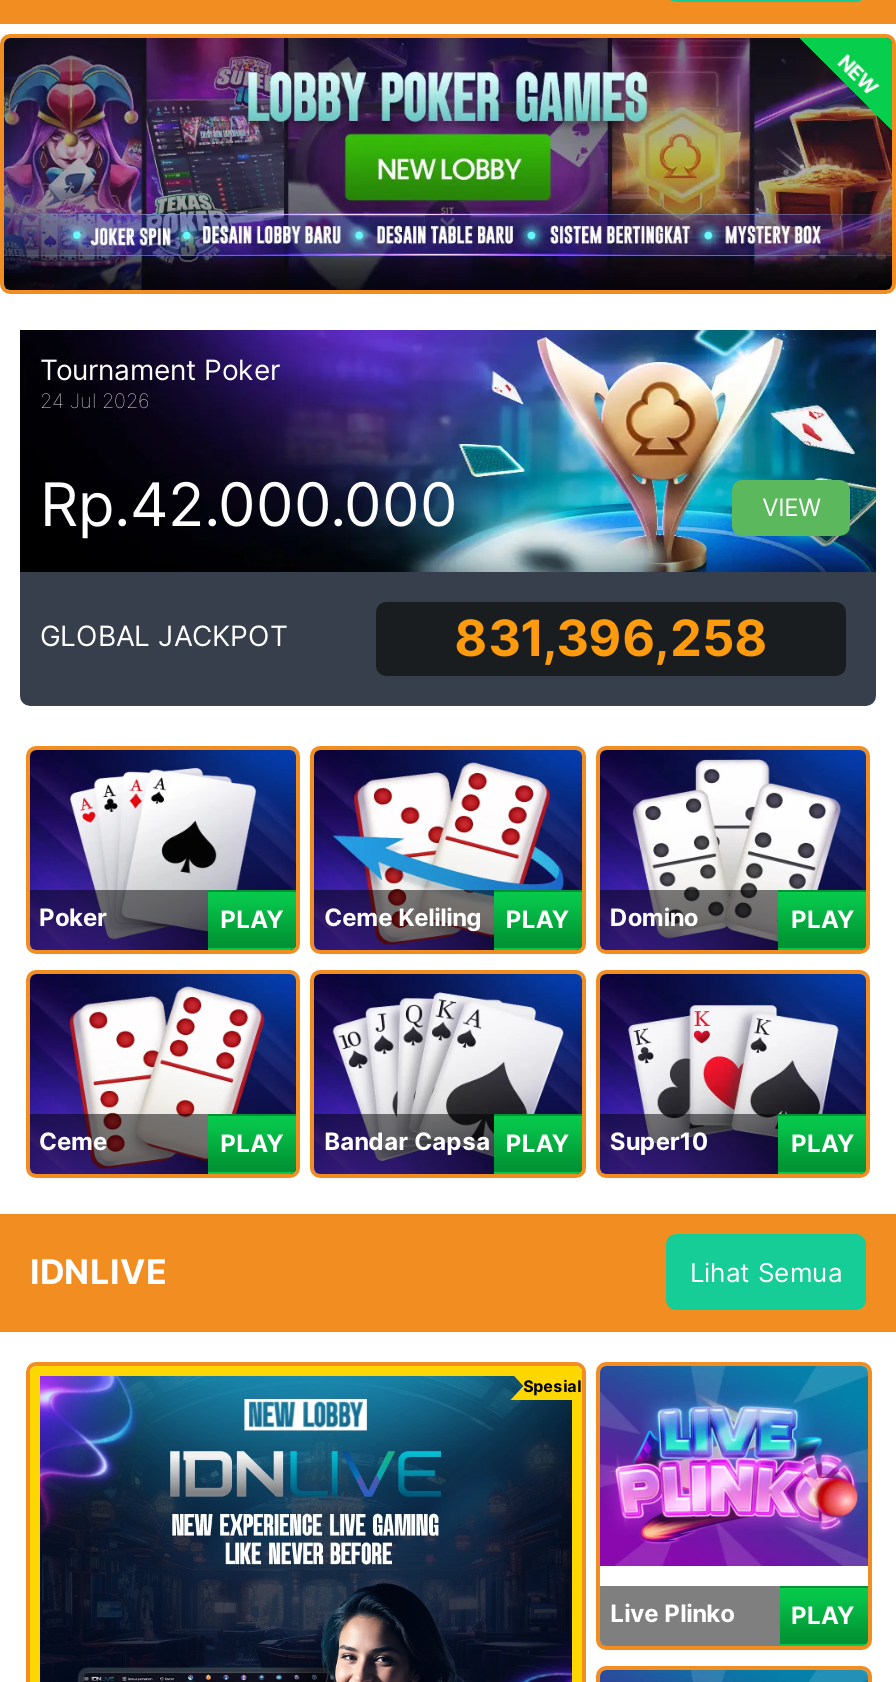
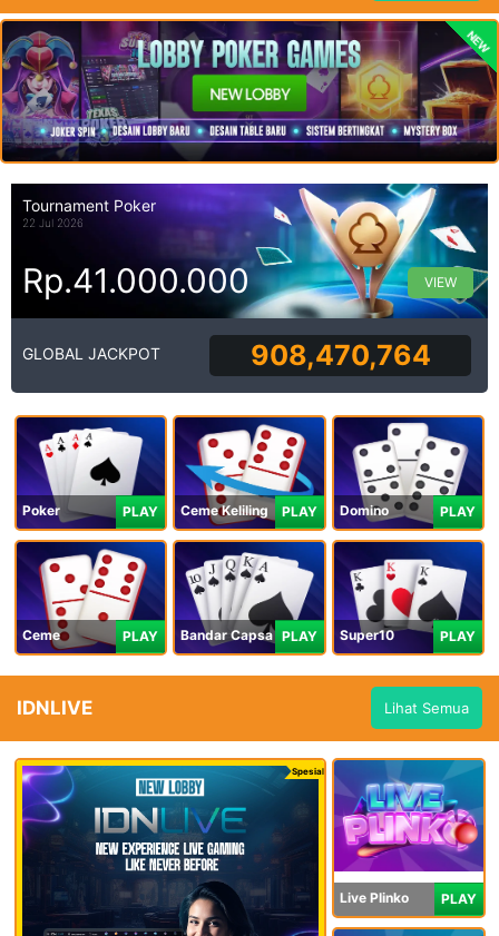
[40,388,150,412] 24 Jul 2026 -> [22,216,84,229] 22 Jul 2026
[40,469,458,541] Rp.42.000.000 -> [22,261,250,301] Rp.41.000.000
[454,608,768,668] 831,396,258 -> [250,338,431,372] 908,470,764

